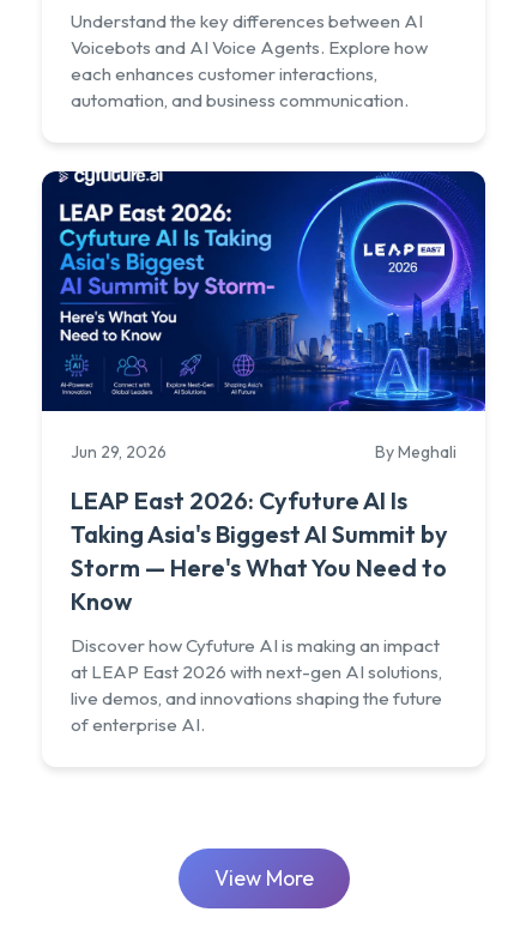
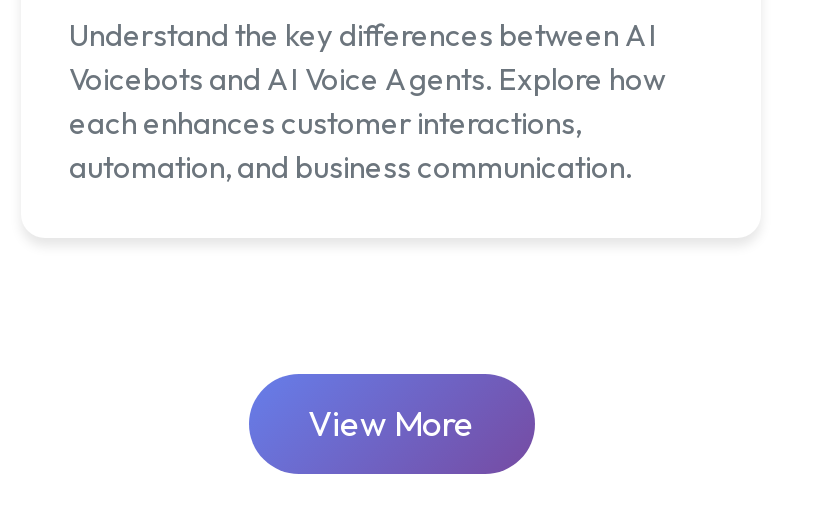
[41,170,486,735] [image] | Jun 29, 2026 | By Meghali | LEAP East 2026: Cyfuture AI Is | Taking Asia's Biggest AI Summit by | Storm — Here's What You Need to | Know | Discover how Cyfuture AI is making an impact | at LEAP East 2026 with next-gen AI solutions, | live demos, and innovations shaping the future | of enterprise AI. -> none

